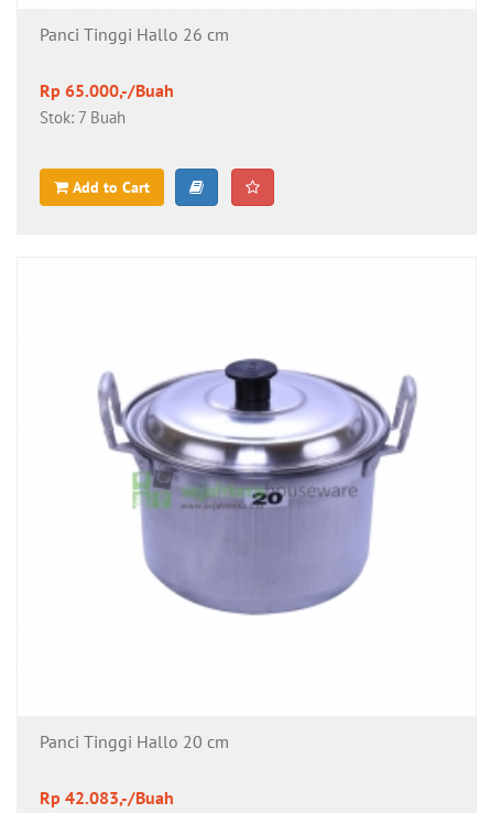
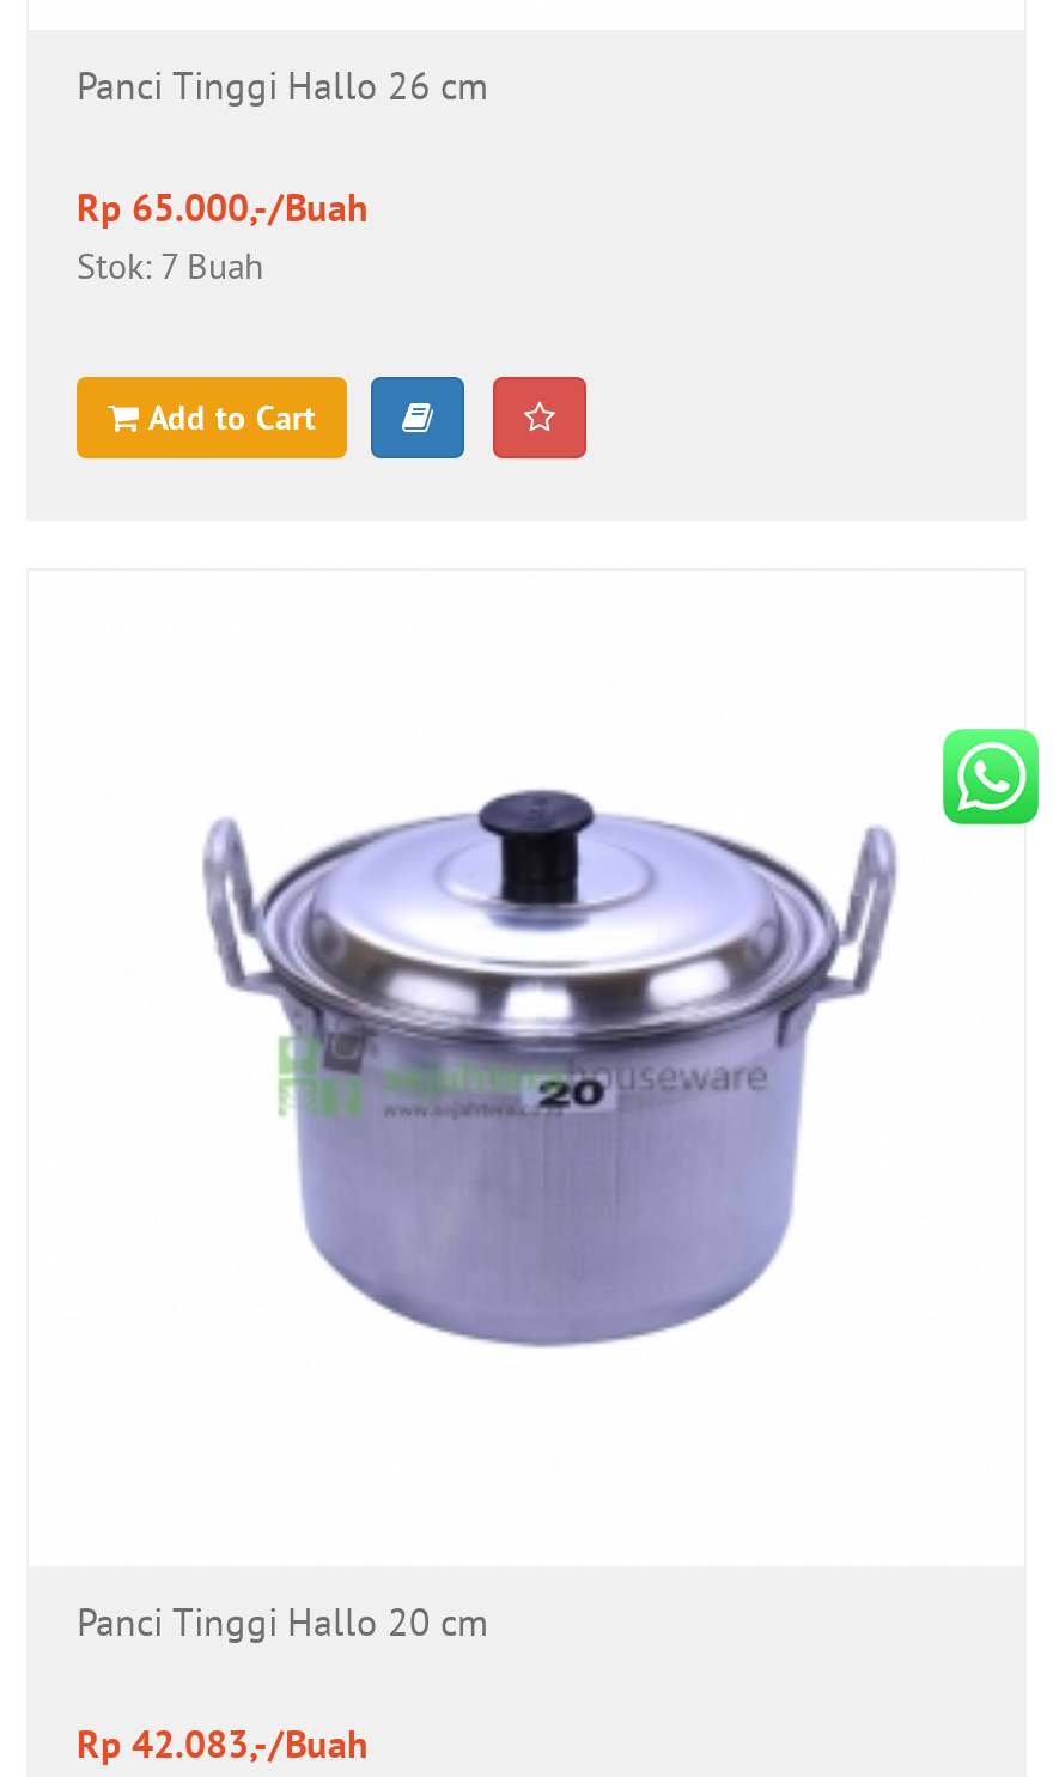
none -> [941,726,1041,827] [image]

